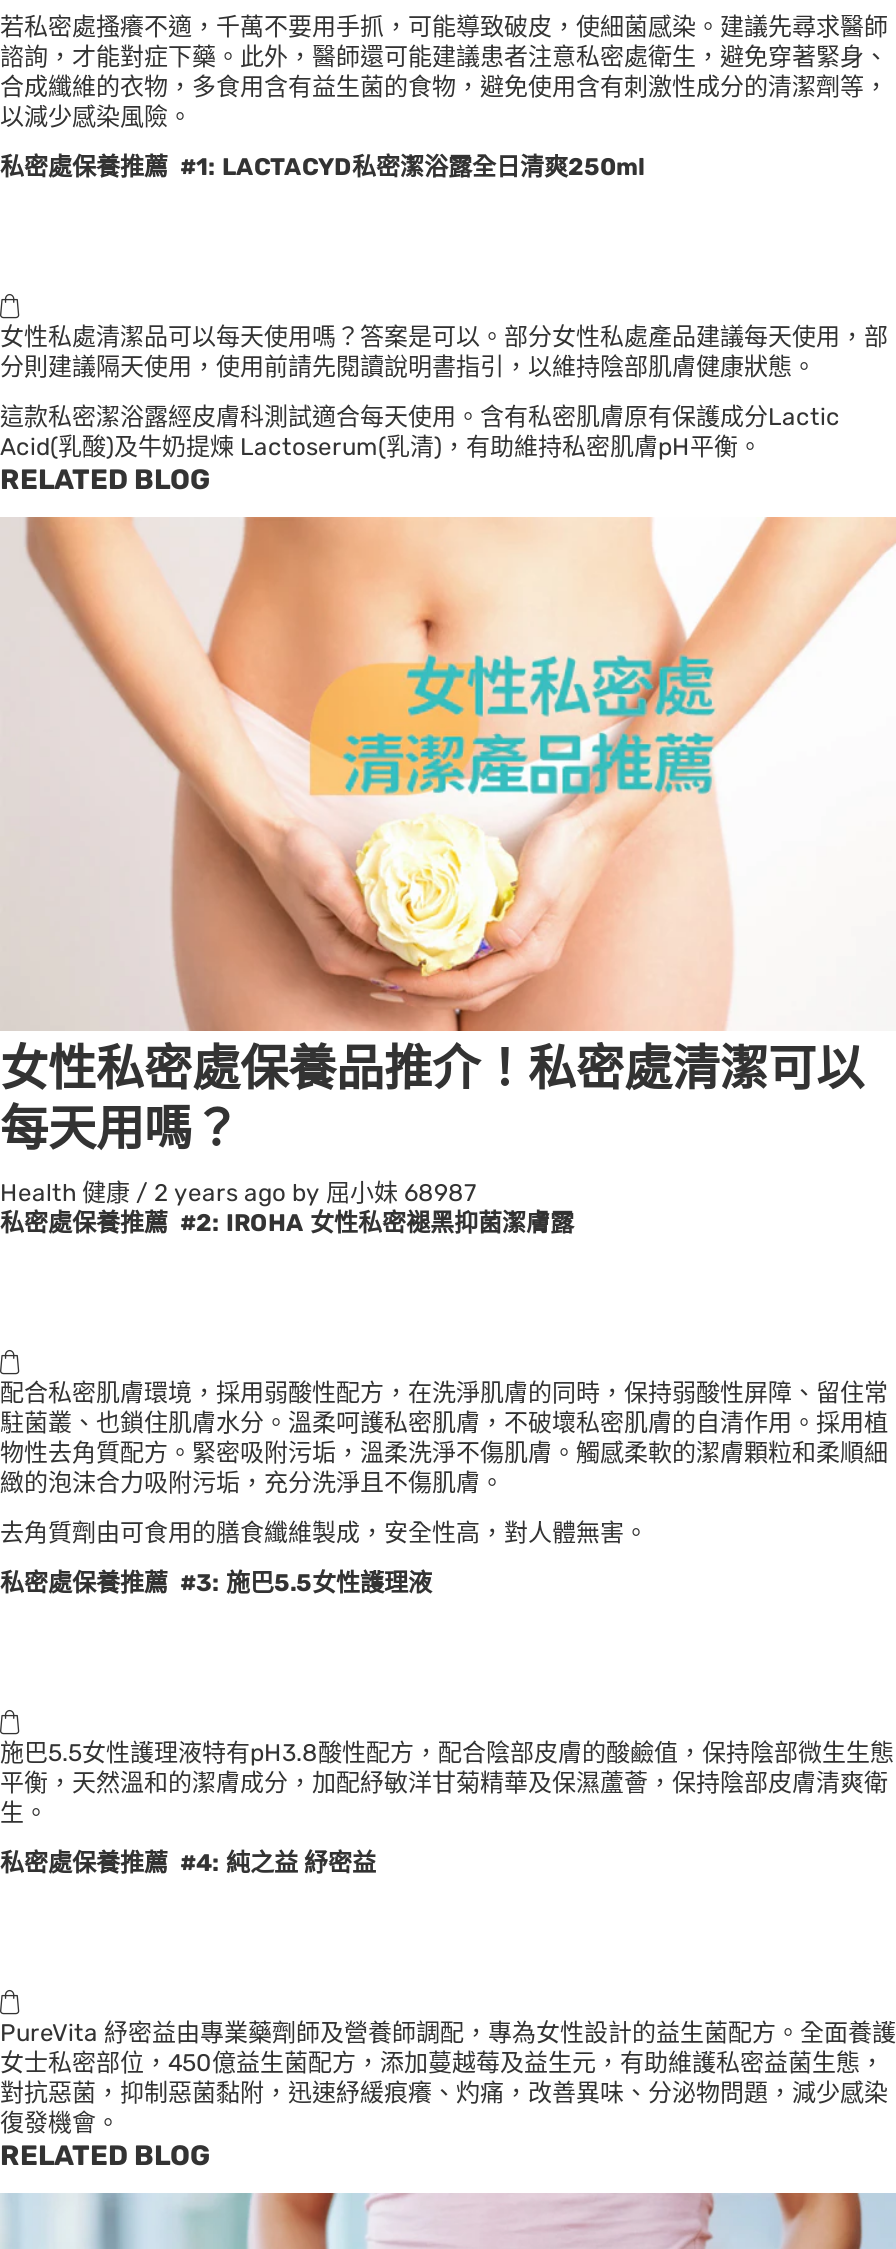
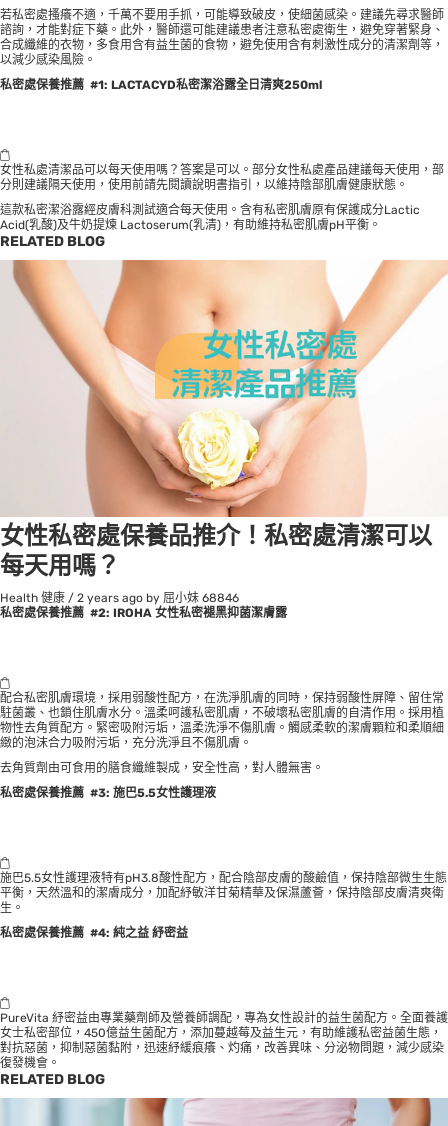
[0,1179,476,1207] Health 健康 / 2 years ago by 屈小妹 68987 -> [0,591,239,605] Health 健康 / 2 years ago by 屈小妹 68846

